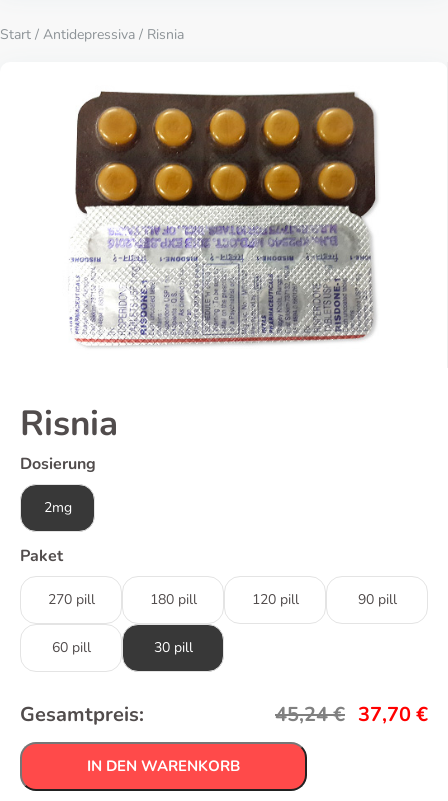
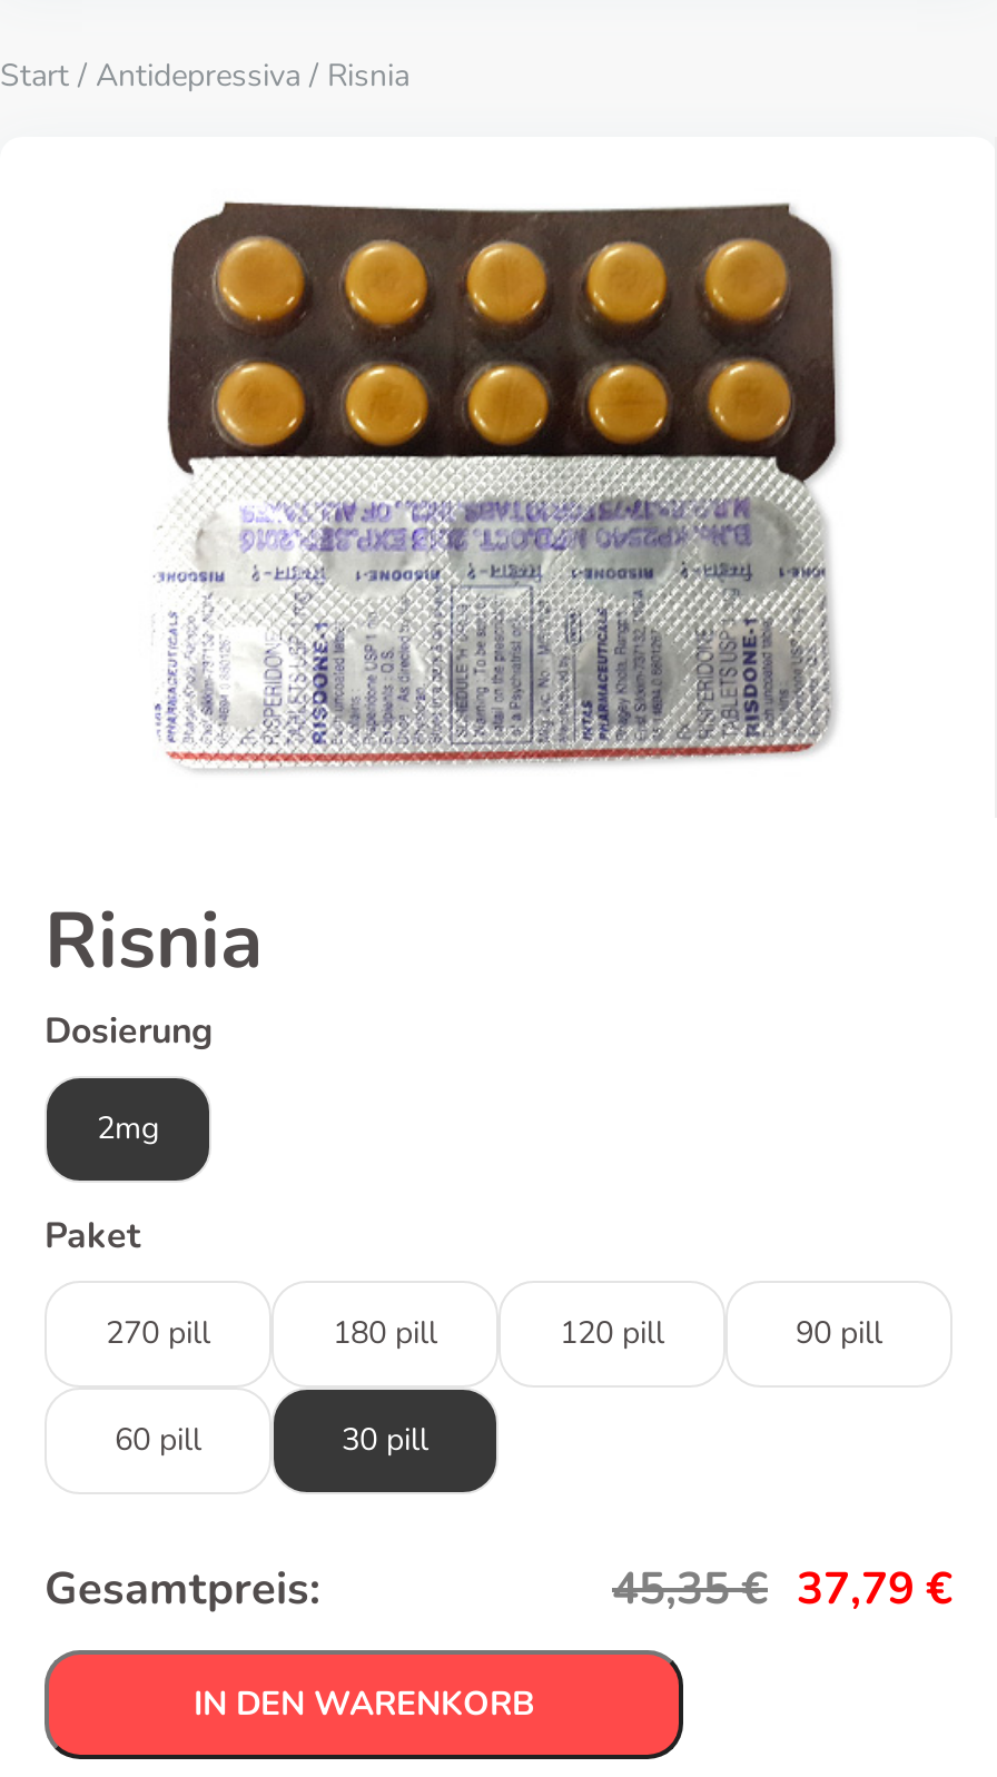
[275,701,428,728] 45,24€ 37,70 € -> [612,1560,952,1620] 45,35€ 37,79 €

